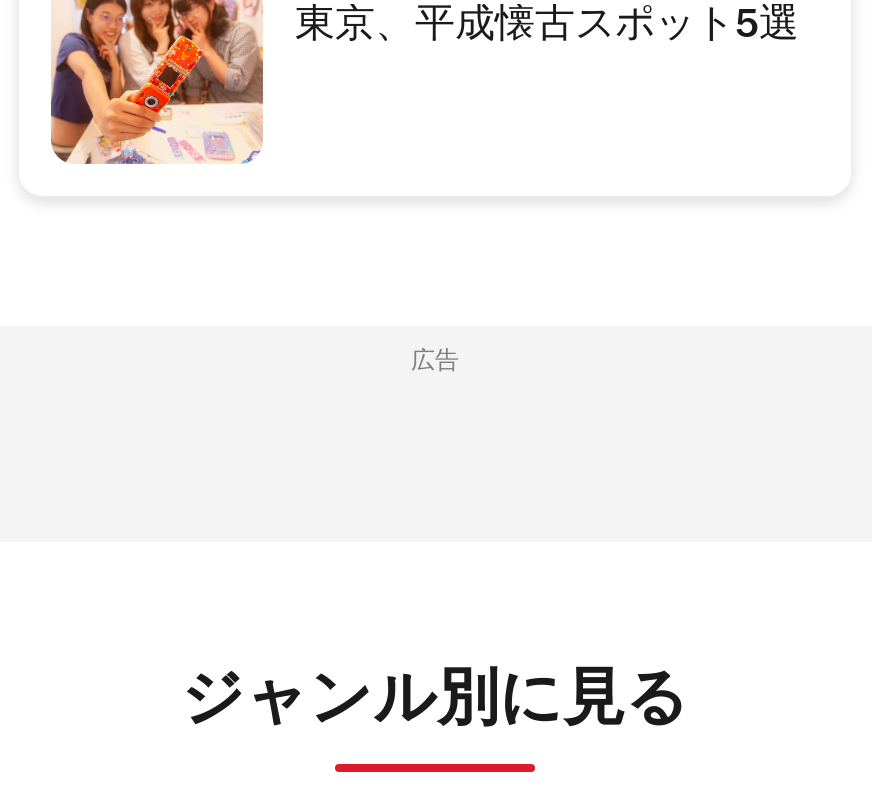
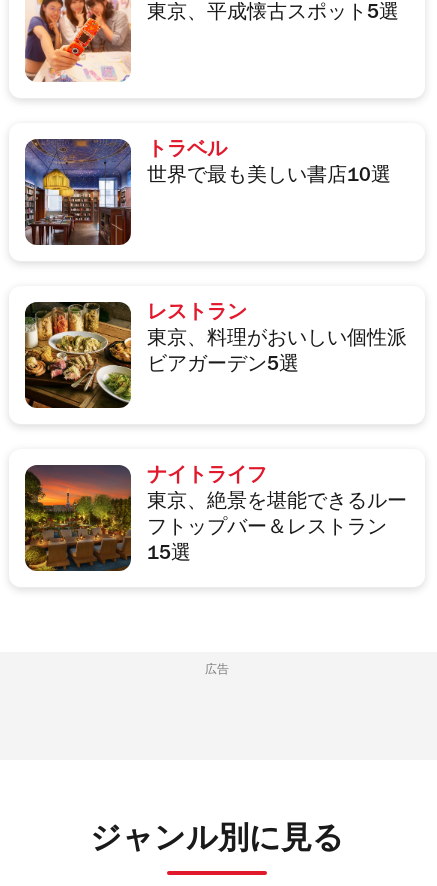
none -> [24,138,391,246] [image] | トラベル | 世界で最も美しい書店10選
none -> [24,301,407,409] [image] | レストラン | 東京、料理がおいしい個性派 | ビアガーデン5選
none -> [24,464,407,572] [image] | ナイトライフ | 東京、絶景を堪能できるルー | フトップバー＆レストラン | 15選

